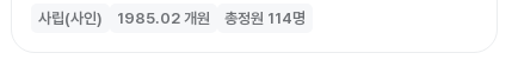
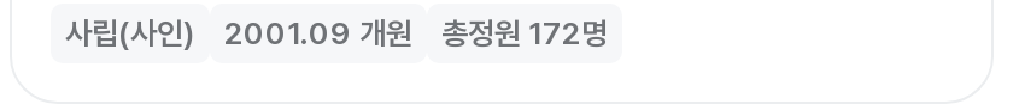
[117,10,306,27] 1985.02 개원 | 총정원 114명 -> [224,16,608,52] 2001.09 개원 | 총정원 172명

